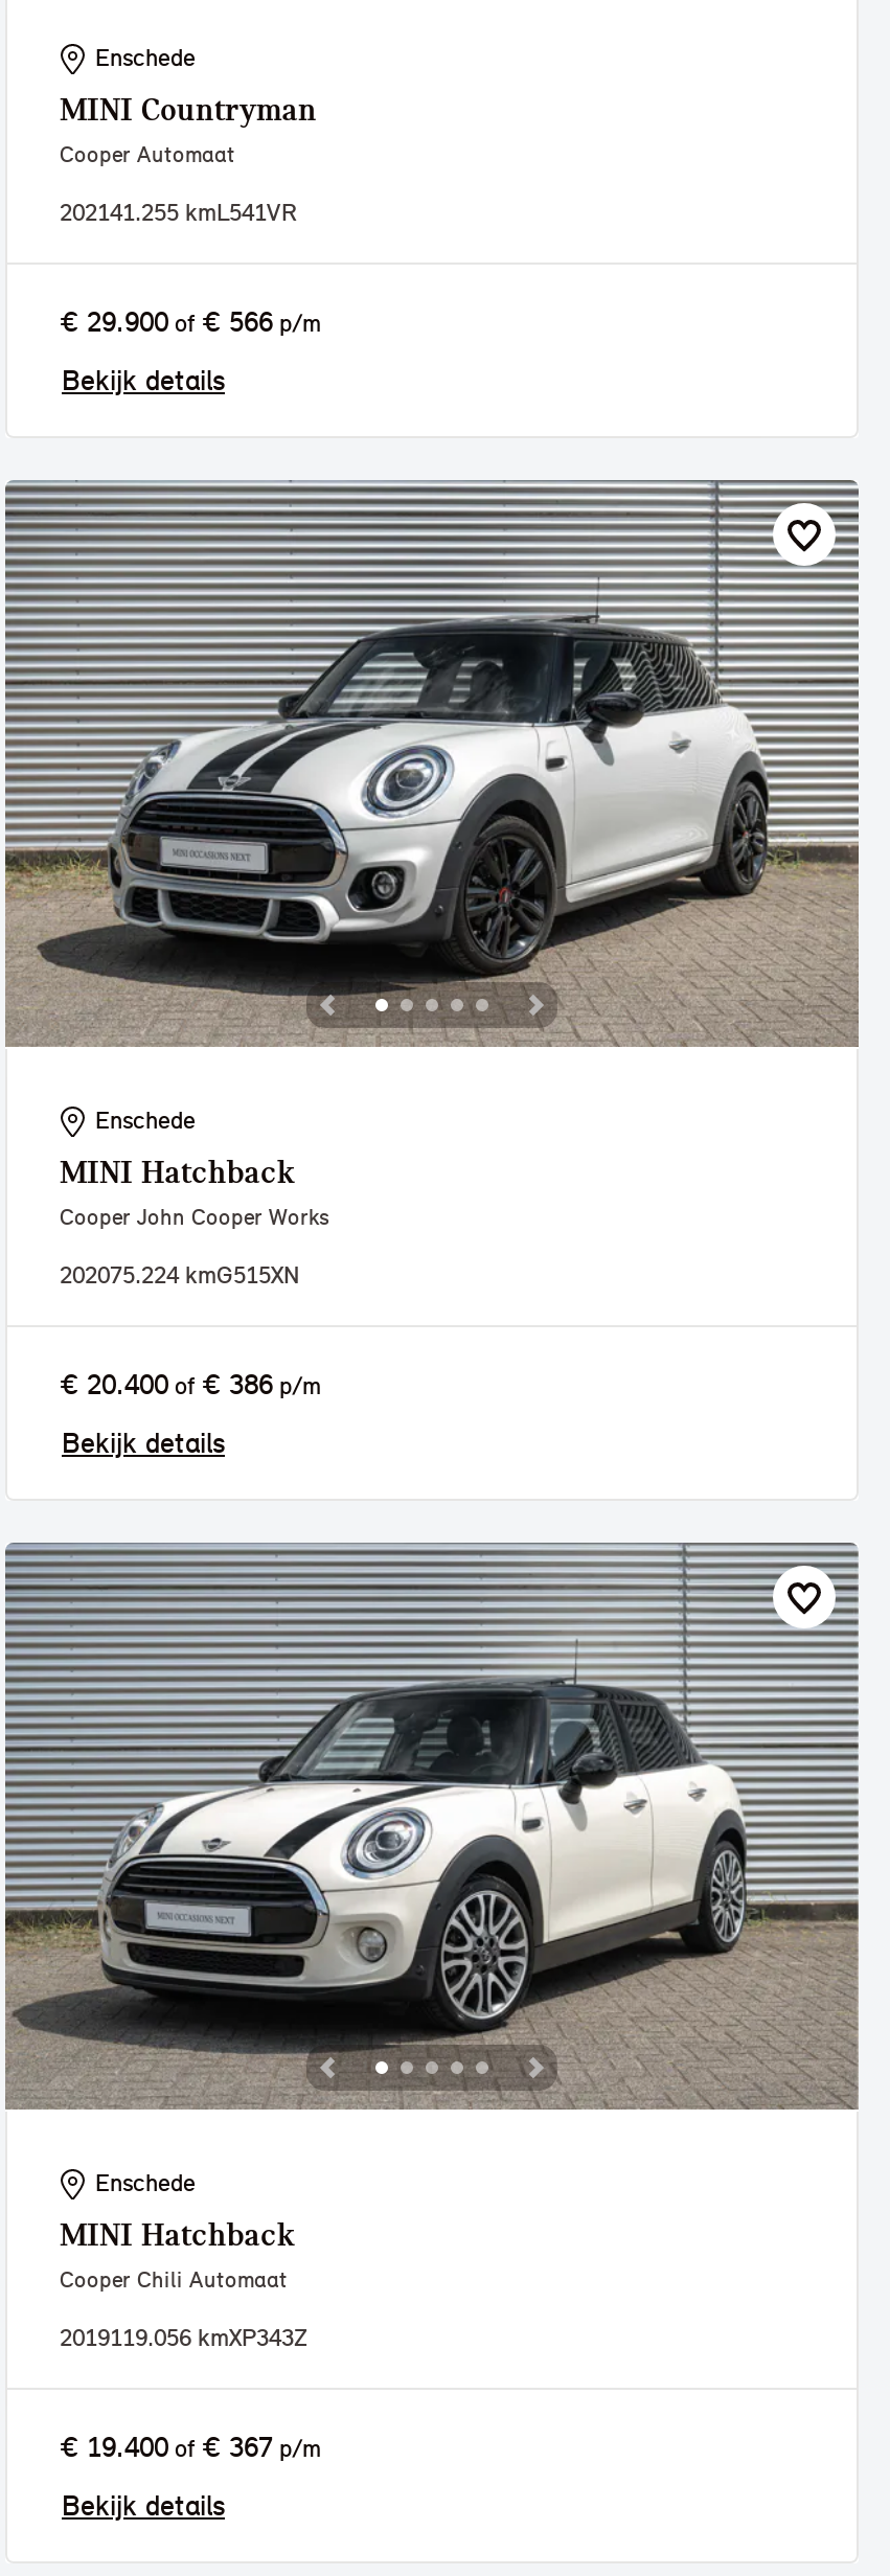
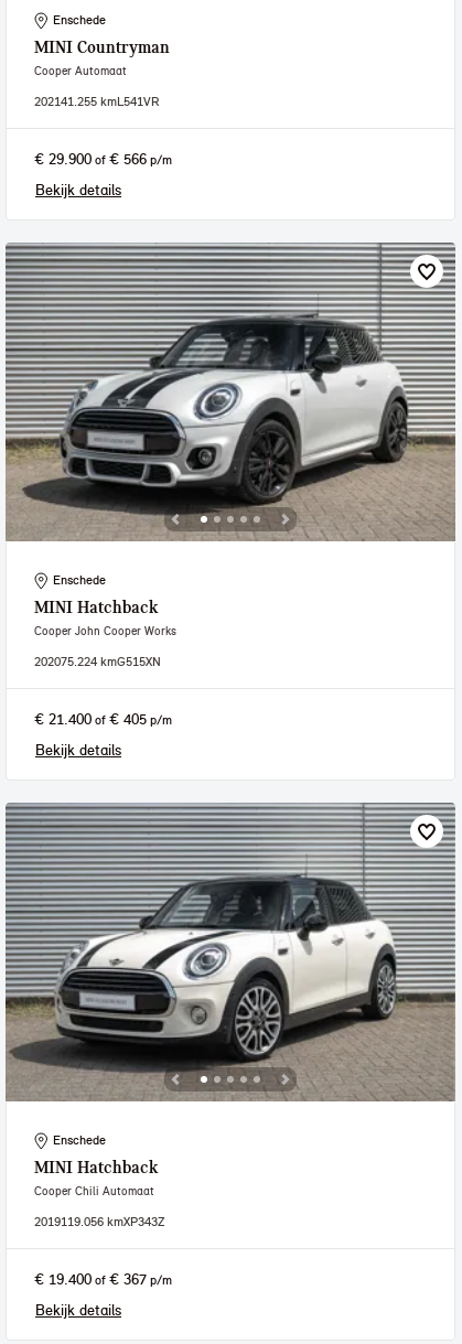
[60,1367,321,1400] € 20.400 of € 386 p/m -> [34,710,172,728] € 21.400 of € 405 p/m

